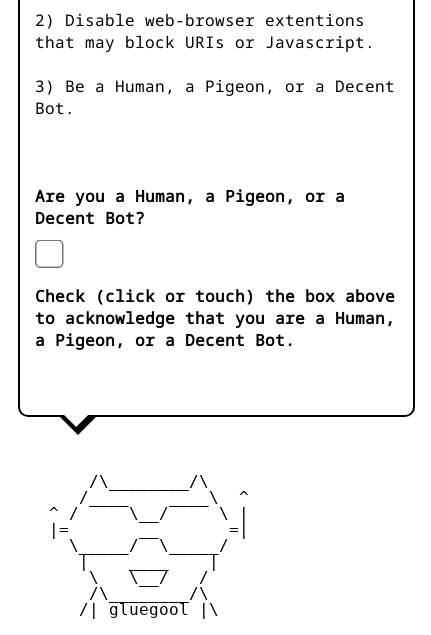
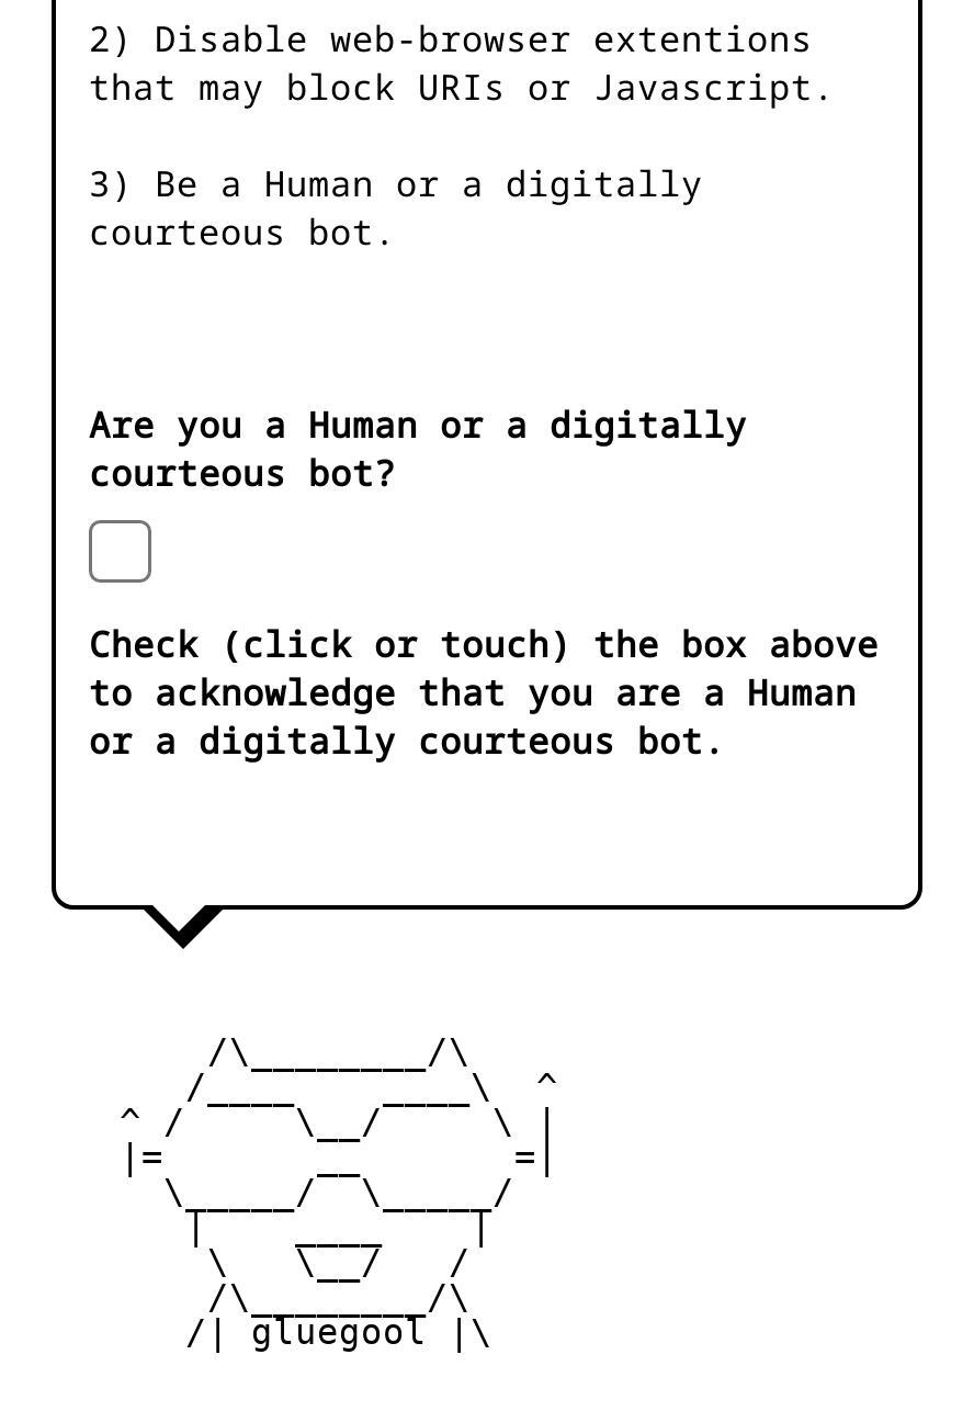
[35,75,395,119] 3) Be a Human, a Pigeon, or a Decent | Bot. -> [89,160,703,256] 3) Be a Human or a digitally | courteous bot.
[35,185,345,229] Are you a Human, a Pigeon, or a | Decent Bot? -> [89,401,747,497] Are you a Human or a digitally | courteous bot?
[35,307,395,351] to acknowledge that you are a Human, | a Pigeon, or a Decent Bot. -> [89,669,857,765] to acknowledge that you are a Human | or a digitally courteous bot.

